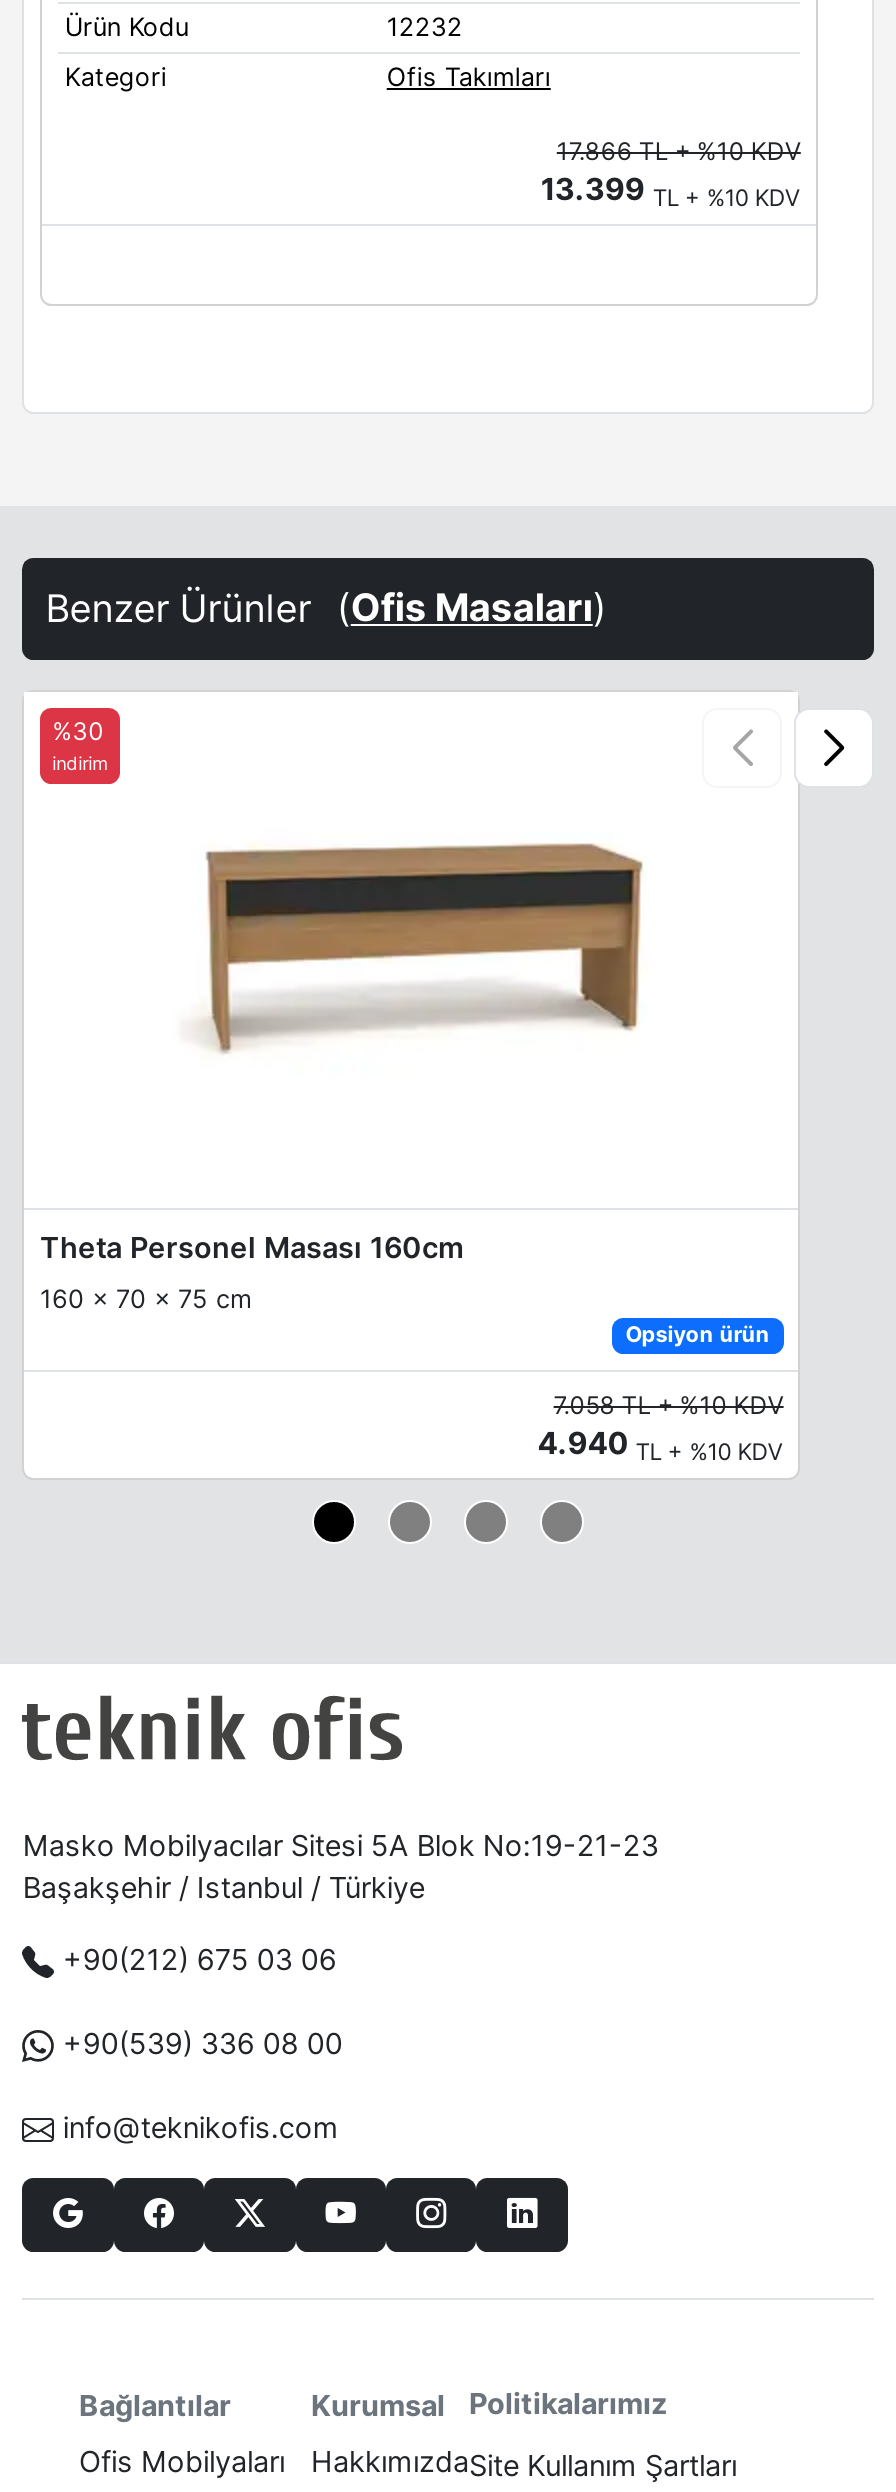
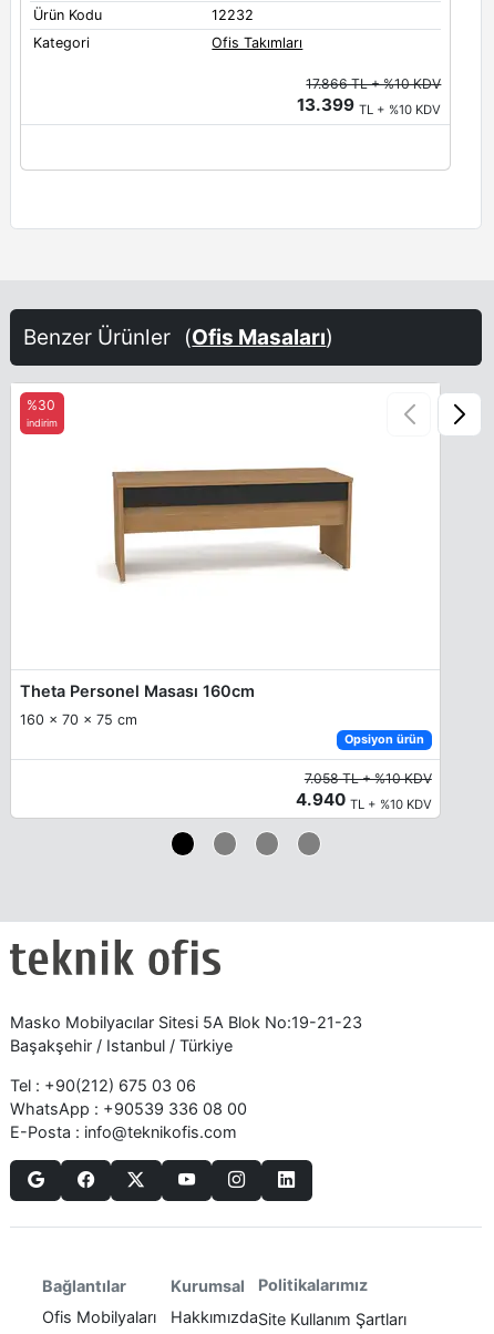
[63,1941,343,2143] +90(212) 675 03 06 | +90(539) 336 08 00 | info@teknikofis.com -> [10,1076,247,1141] Tel : +90(212) 675 03 06 | WhatsApp : +90539 336 08 00 | E-Posta : info@teknikofis.com

